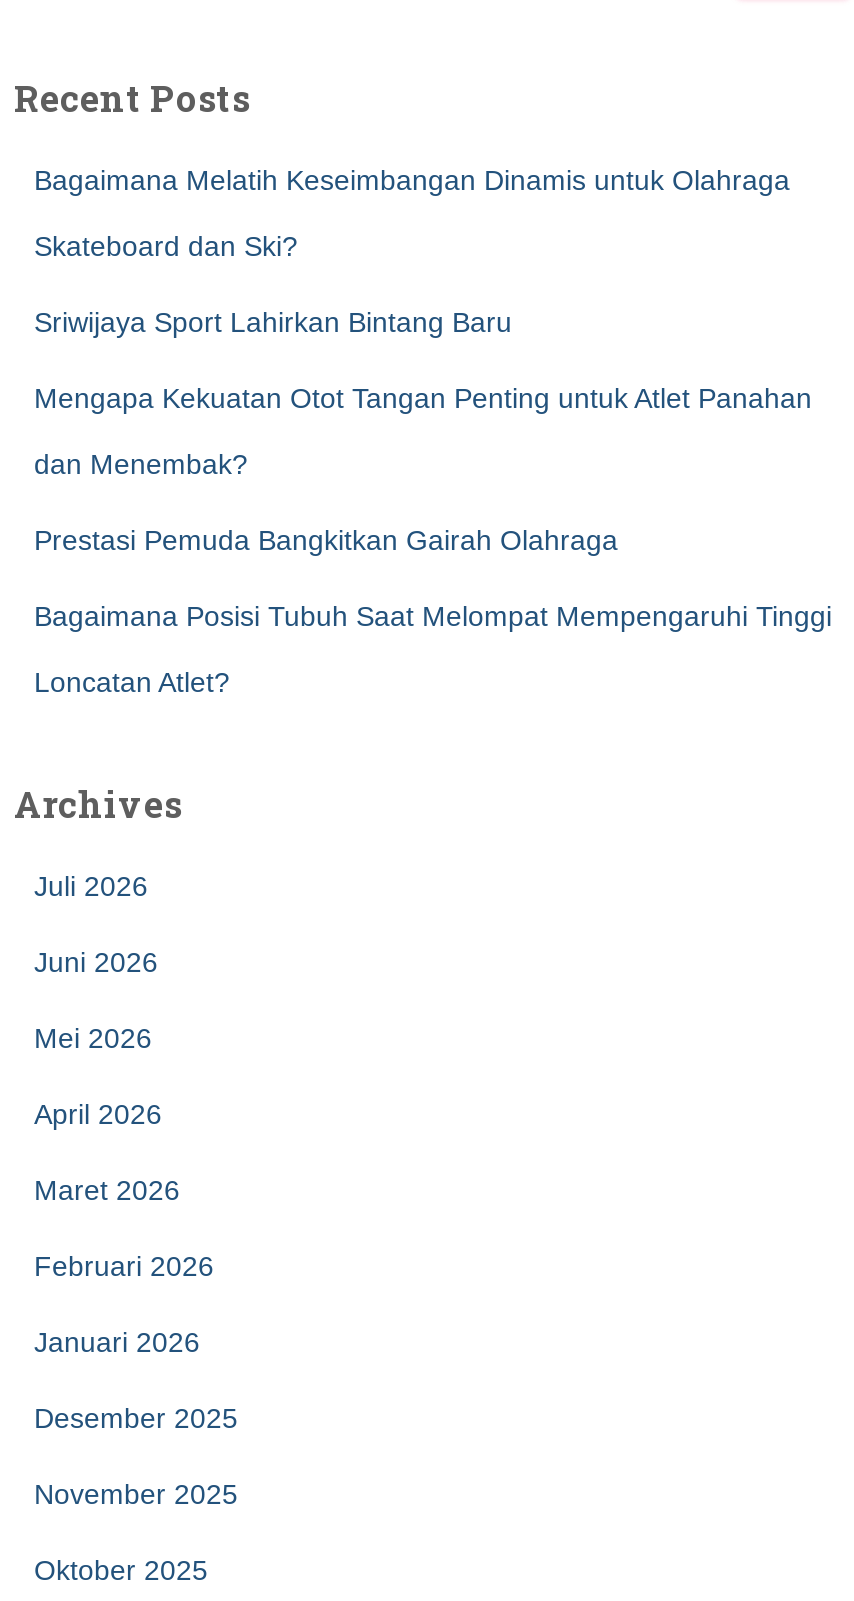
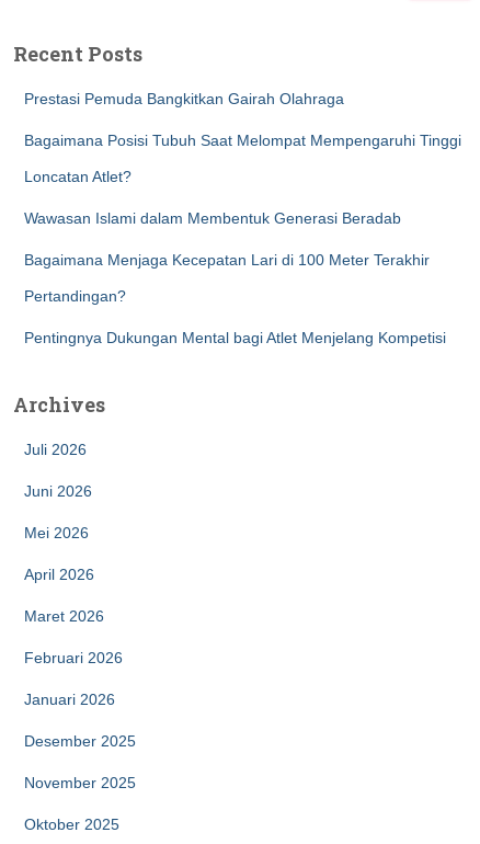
[34,164,812,480] Bagaimana Melatih Keseimbangan Dinamis untuk Olahraga | Skateboard dan Ski? | Sriwijaya Sport Lahirkan Bintang Baru | Mengapa Kekuatan Otot Tangan Penting untuk Atlet Panahan | dan Menembak? -> none
moved [34,524,832,698] -> [24,90,461,185]: Prestasi Pemuda Bangkitkan Gairah Olahraga | Bagaimana Posisi Tubuh Saat Melompat Mempengaruhi Tinggi | Loncatan Atlet?
none -> [24,209,446,346] Wawasan Islami dalam Membentuk Generasi Beradab | Bagaimana Menjaga Kecepatan Lari di 100 Meter Terakhir | Pertandingan? | Pentingnya Dukungan Mental bagi Atlet Menjelang Kompetisi

